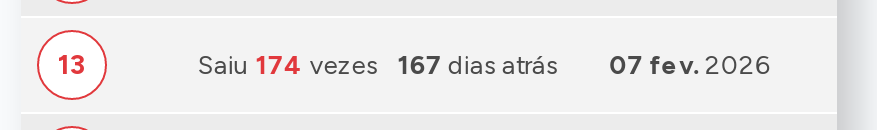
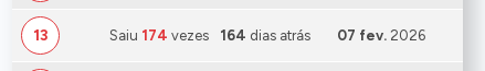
[198,49,769,79] Saiu 174 vezes 167 dias atrás 07 fev. 2026 -> [110,27,426,43] Saiu 174 vezes 164 dias atrás 07 fev. 2026

